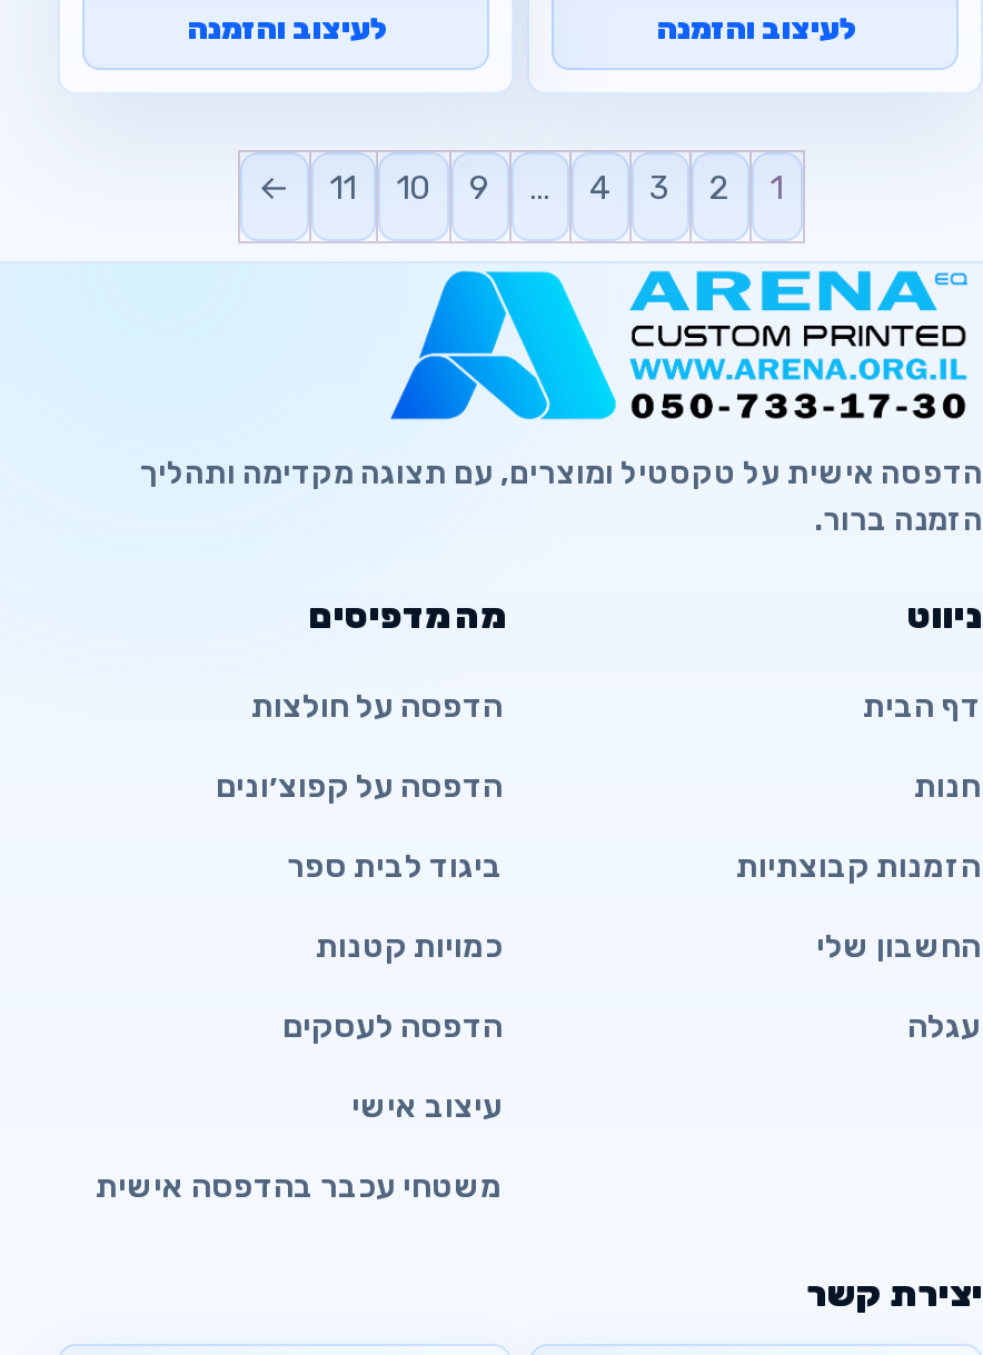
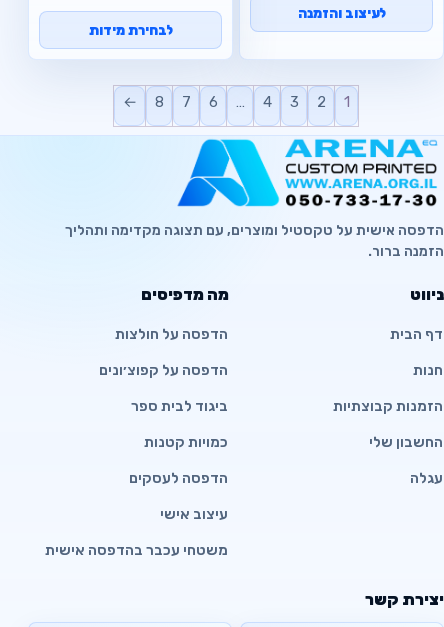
[188,10,384,46] לעיצוב והזמנה -> [88,22,172,38] לבחירת מידות
[329,167,356,207] 11 -> [154,92,163,110] 8
[396,167,429,207] 10 -> [181,92,190,110] 7
[469,167,489,207] 9 -> [208,92,217,110] 6

